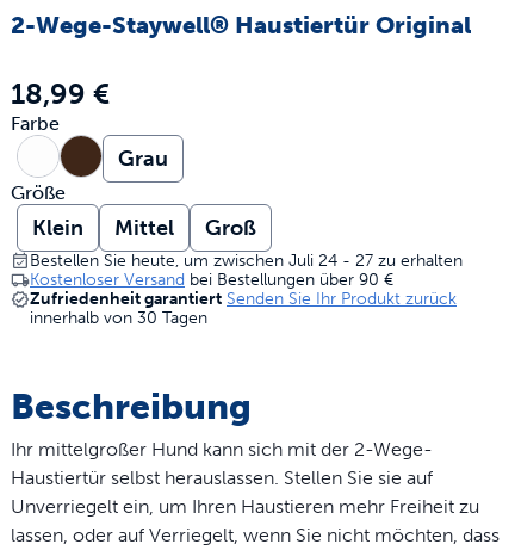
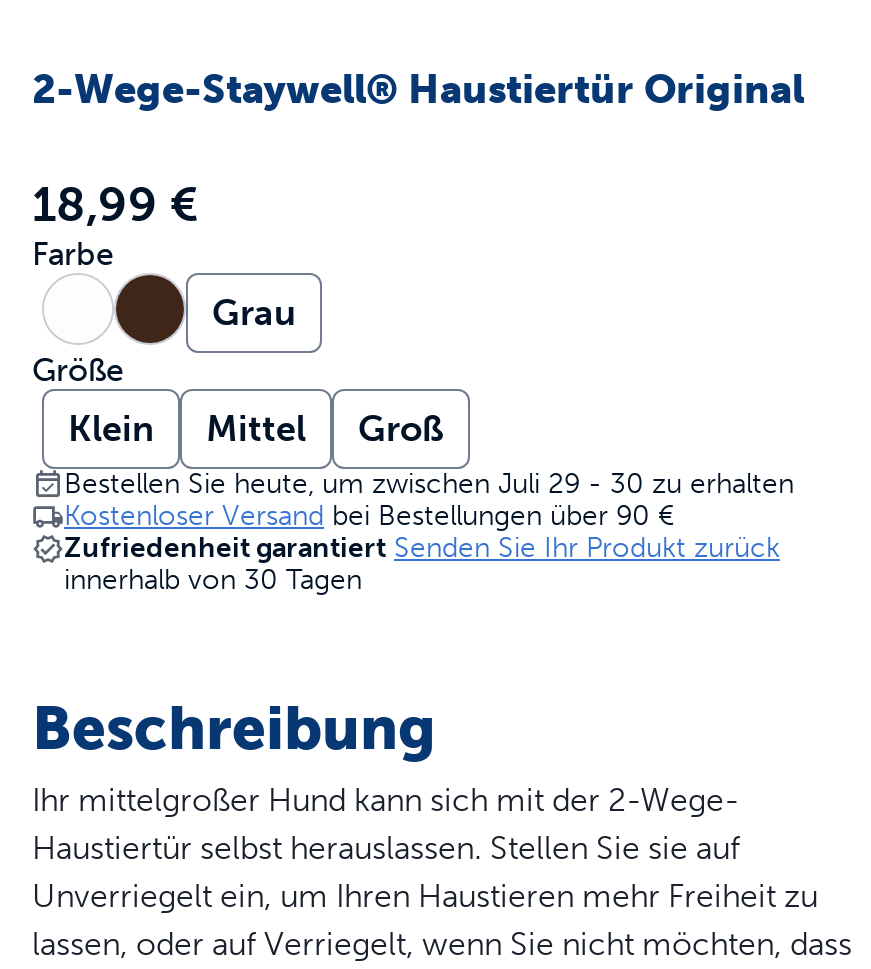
[30,251,463,271] Bestellen Sie heute, um zwischen Juli 24 - 27 zu erhalten -> [64,467,794,501] Bestellen Sie heute, um zwischen Juli 29 - 30 zu erhalten

